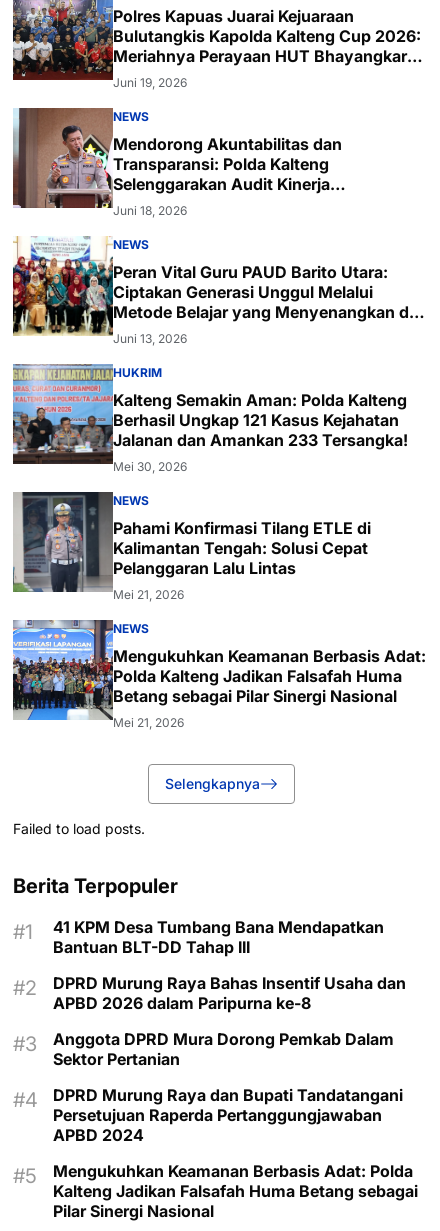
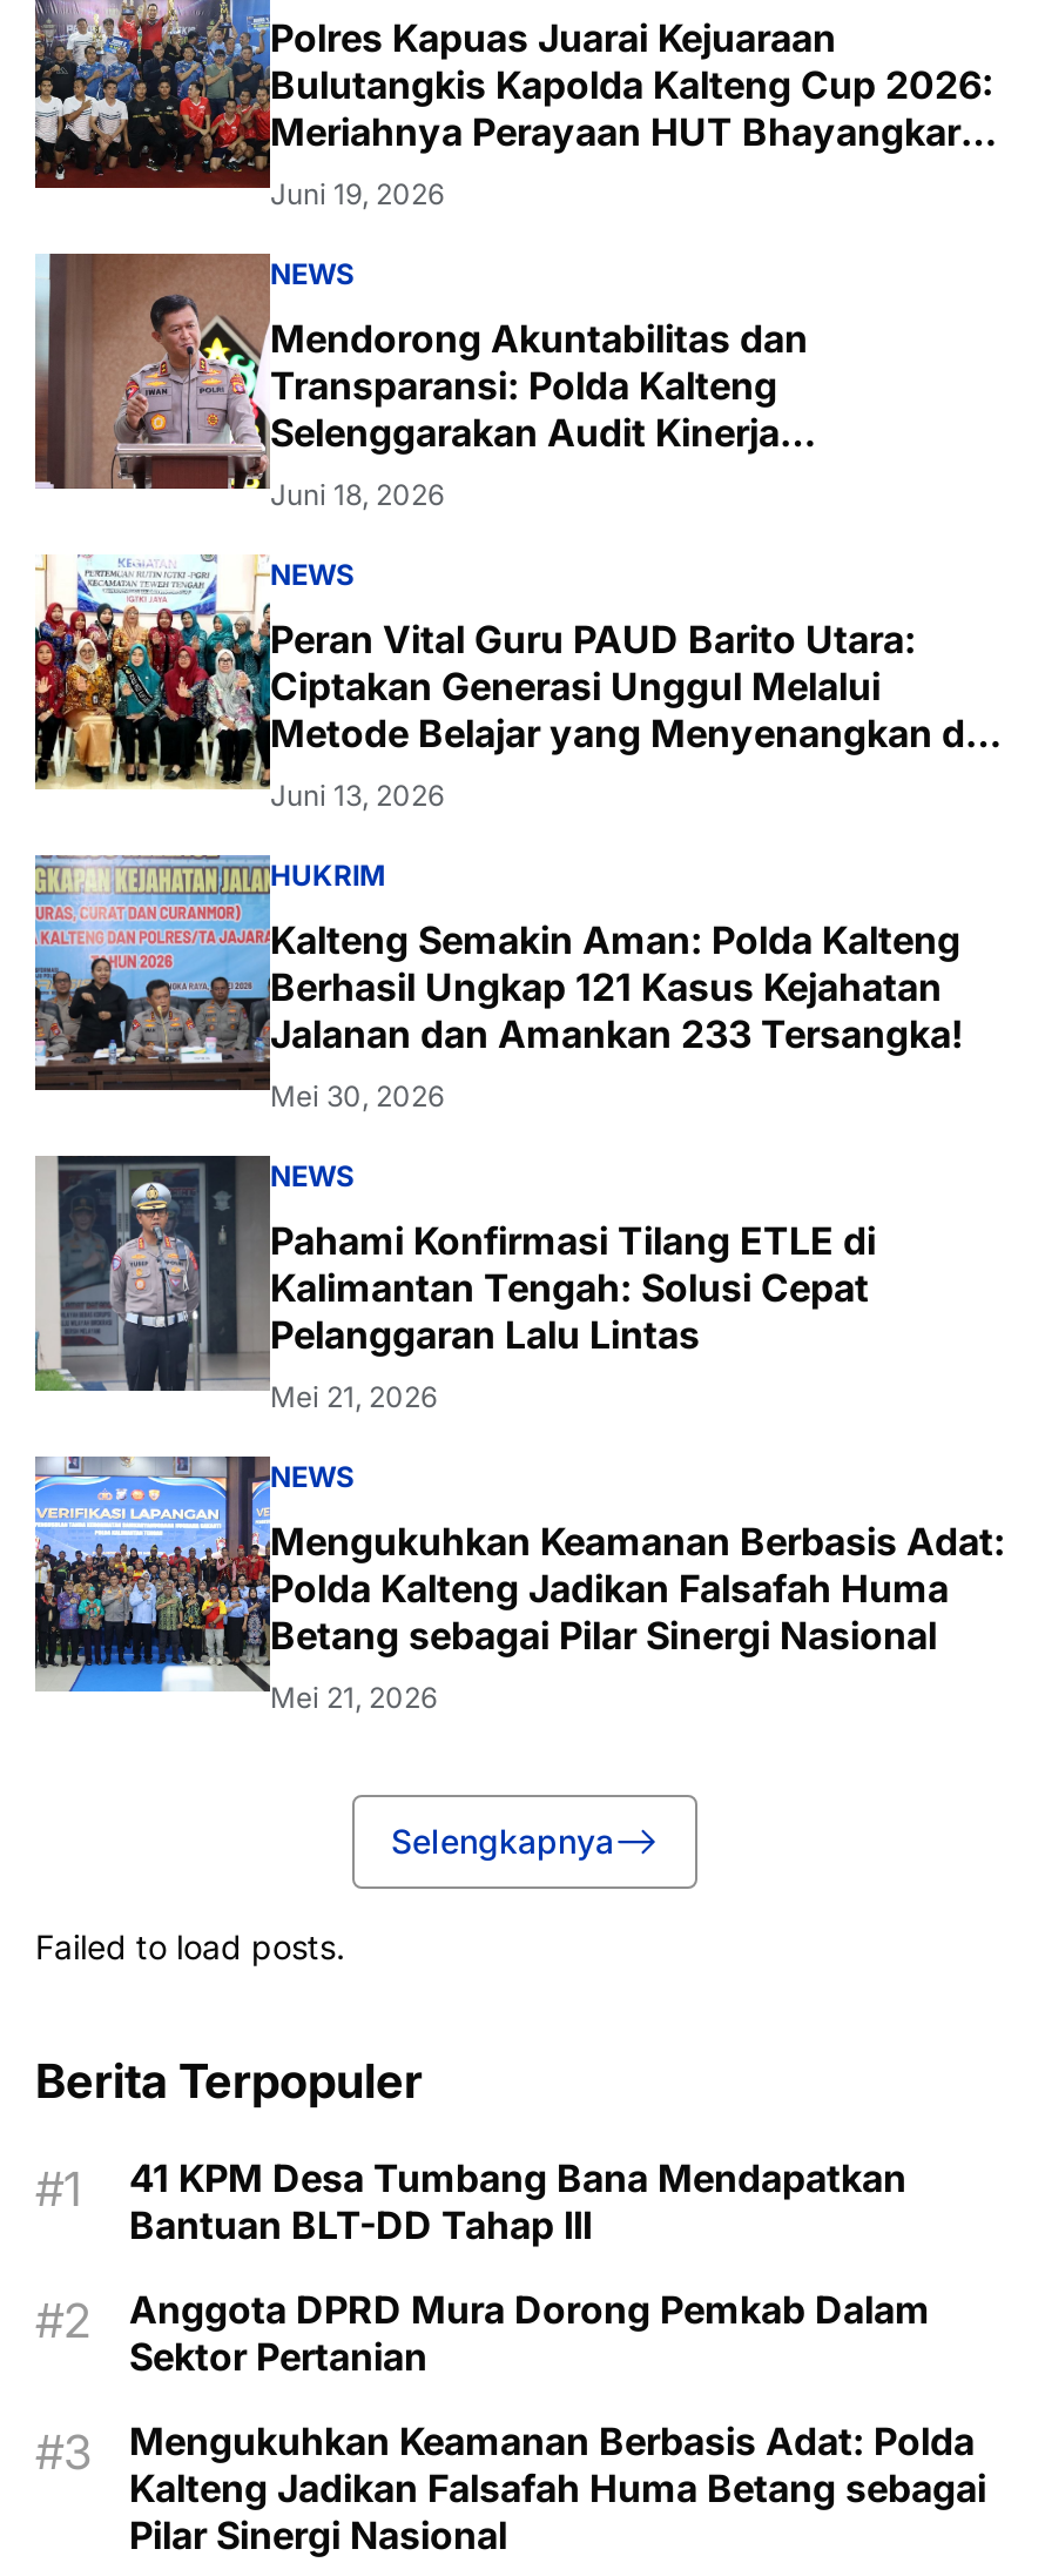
[53,973,406,1013] DPRD Murung Raya Bahas Insentif Usaha dan | APBD 2026 dalam Paripurna ke-8 -> none
[53,1085,403,1145] DPRD Murung Raya dan Bupati Tandatangani | Persetujuan Raperda Pertanggungjawaban | APBD 2024 -> none

